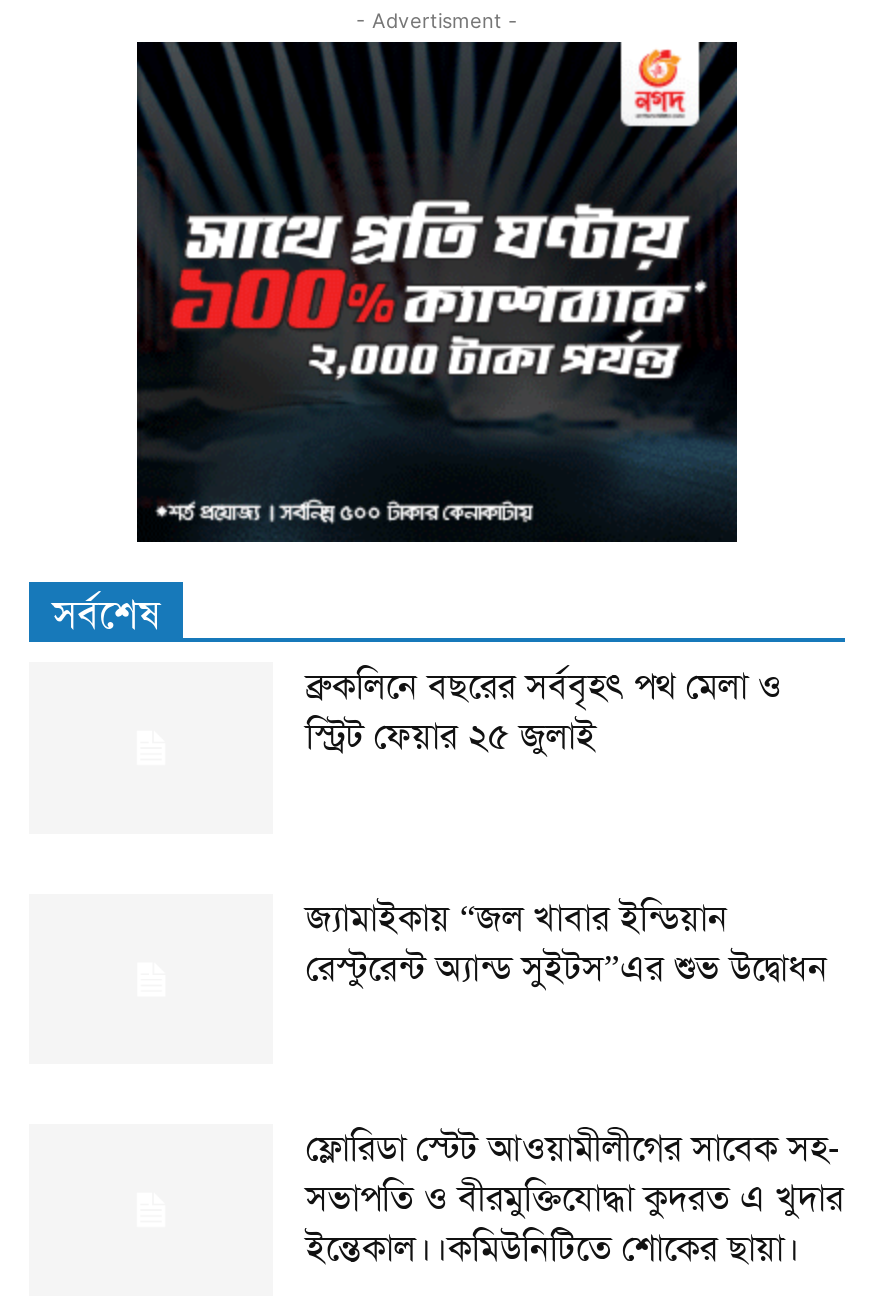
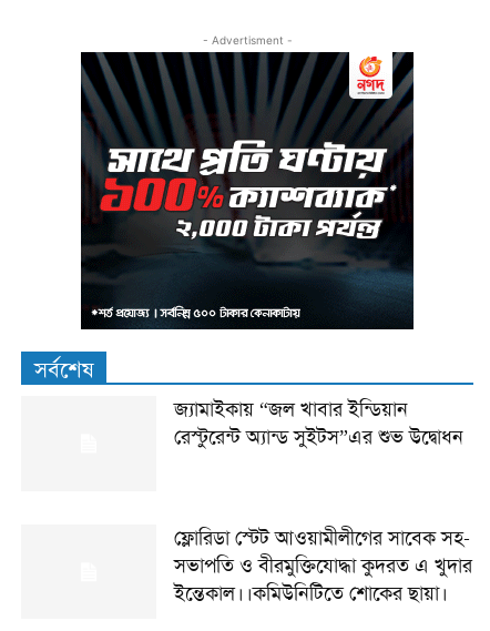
[306,662,782,760] ব্রুকলিনে বছরের সর্ববৃহৎ পথ মেলা ও | স্ট্রিট ফেয়ার ২৫ জুলাই -> none

